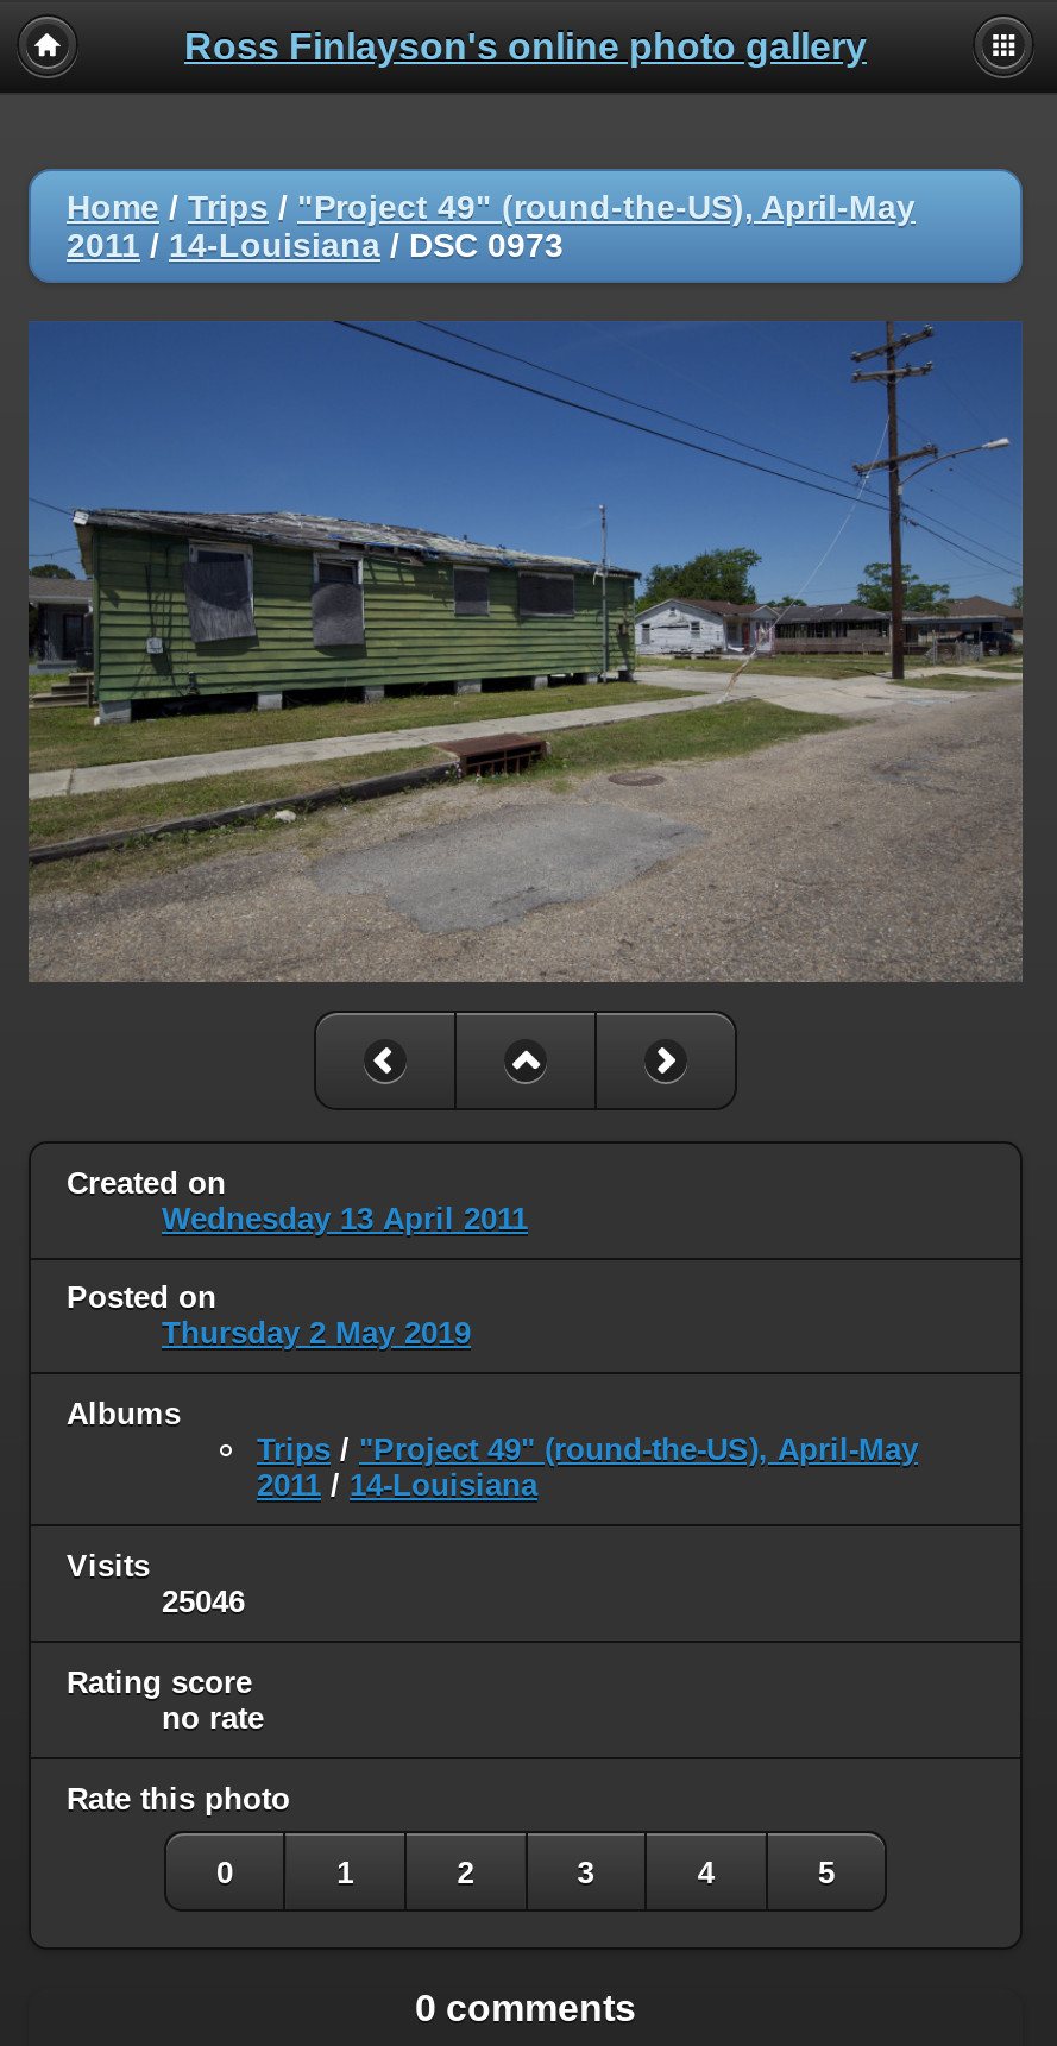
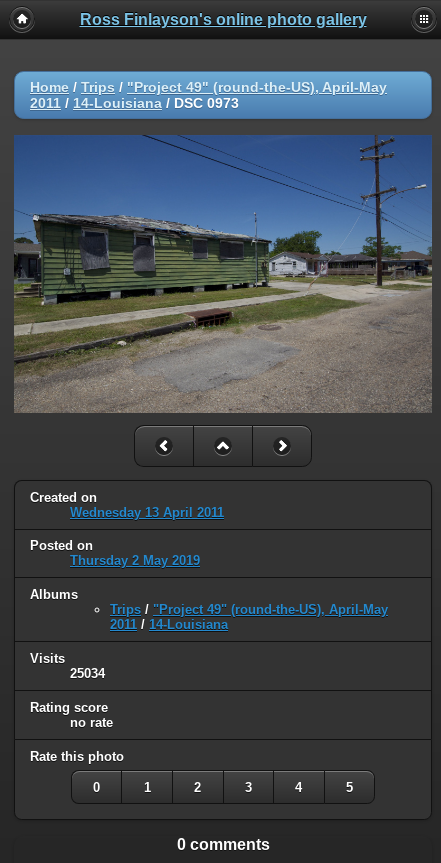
[162,1584,245,1620] 25046 -> [70,666,105,681] 25034

